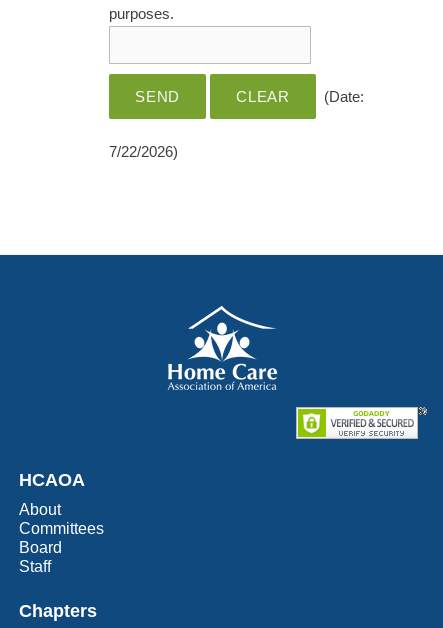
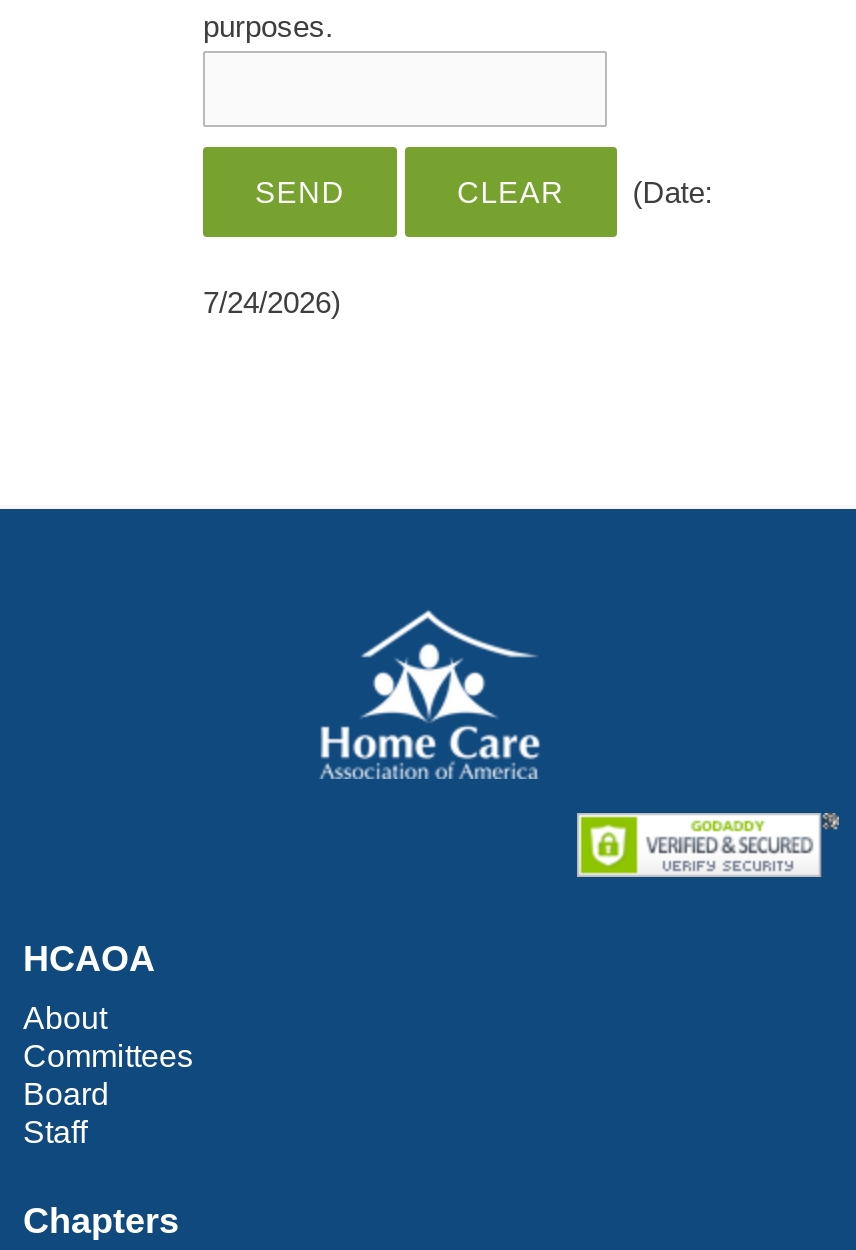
[109,143,178,160] 7/22/2026) -> [203,285,341,319] 7/24/2026)

